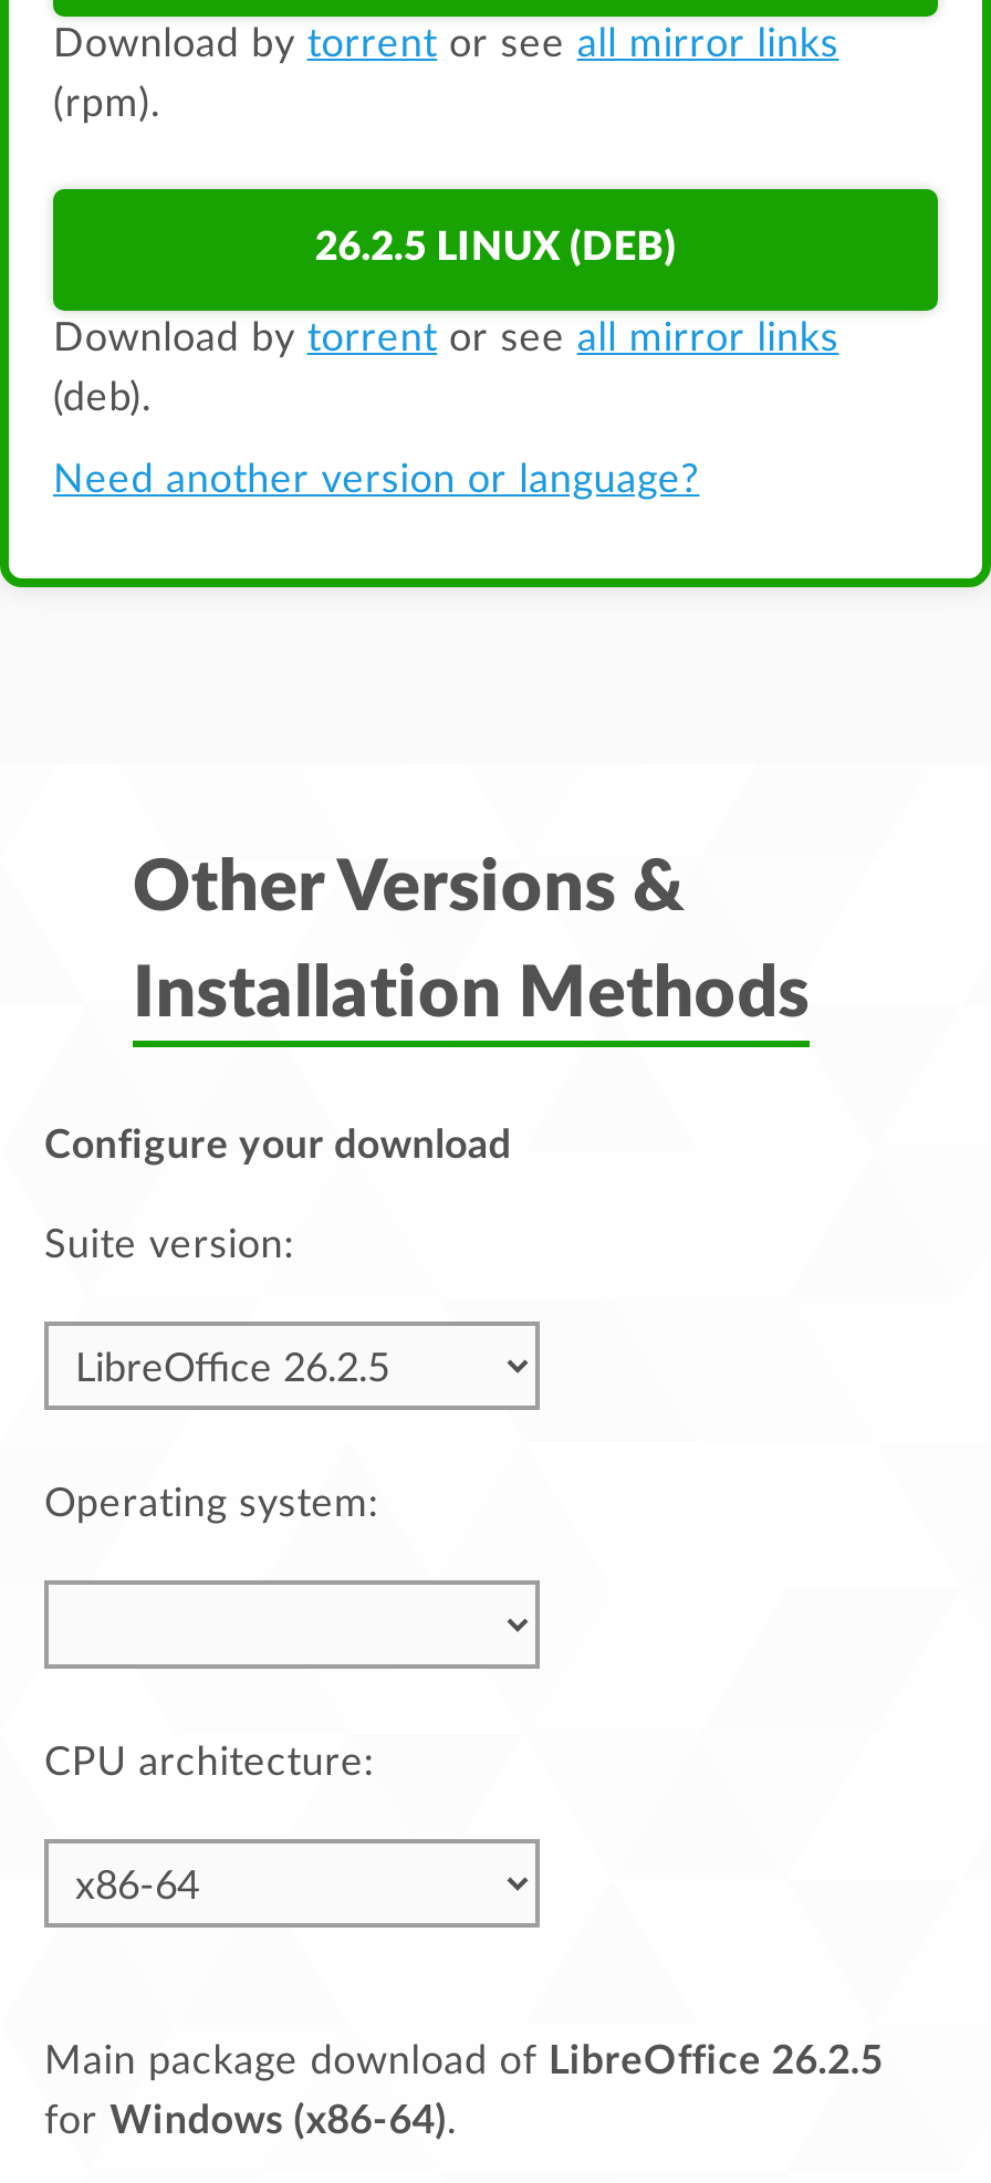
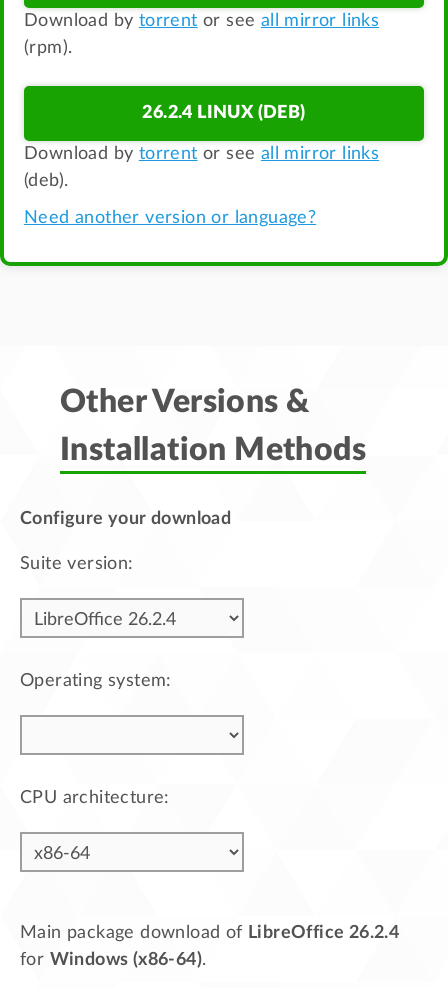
[315,228,676,268] 26.2.5 LINUX (DEB) -> [142,104,306,122] 26.2.4 LINUX (DEB)
[44,2042,883,2081] Main package download of LibreOffice 26.2.5 -> [20,924,399,942] Main package download of LibreOffice 26.2.4

